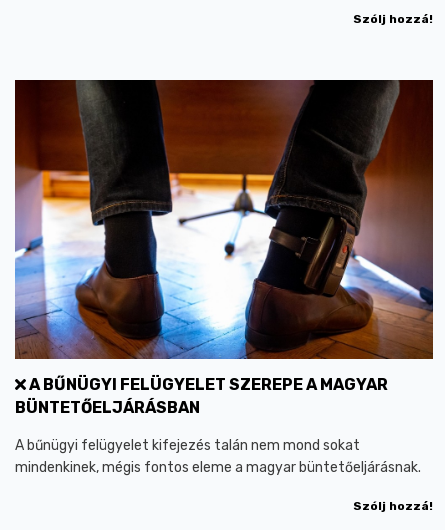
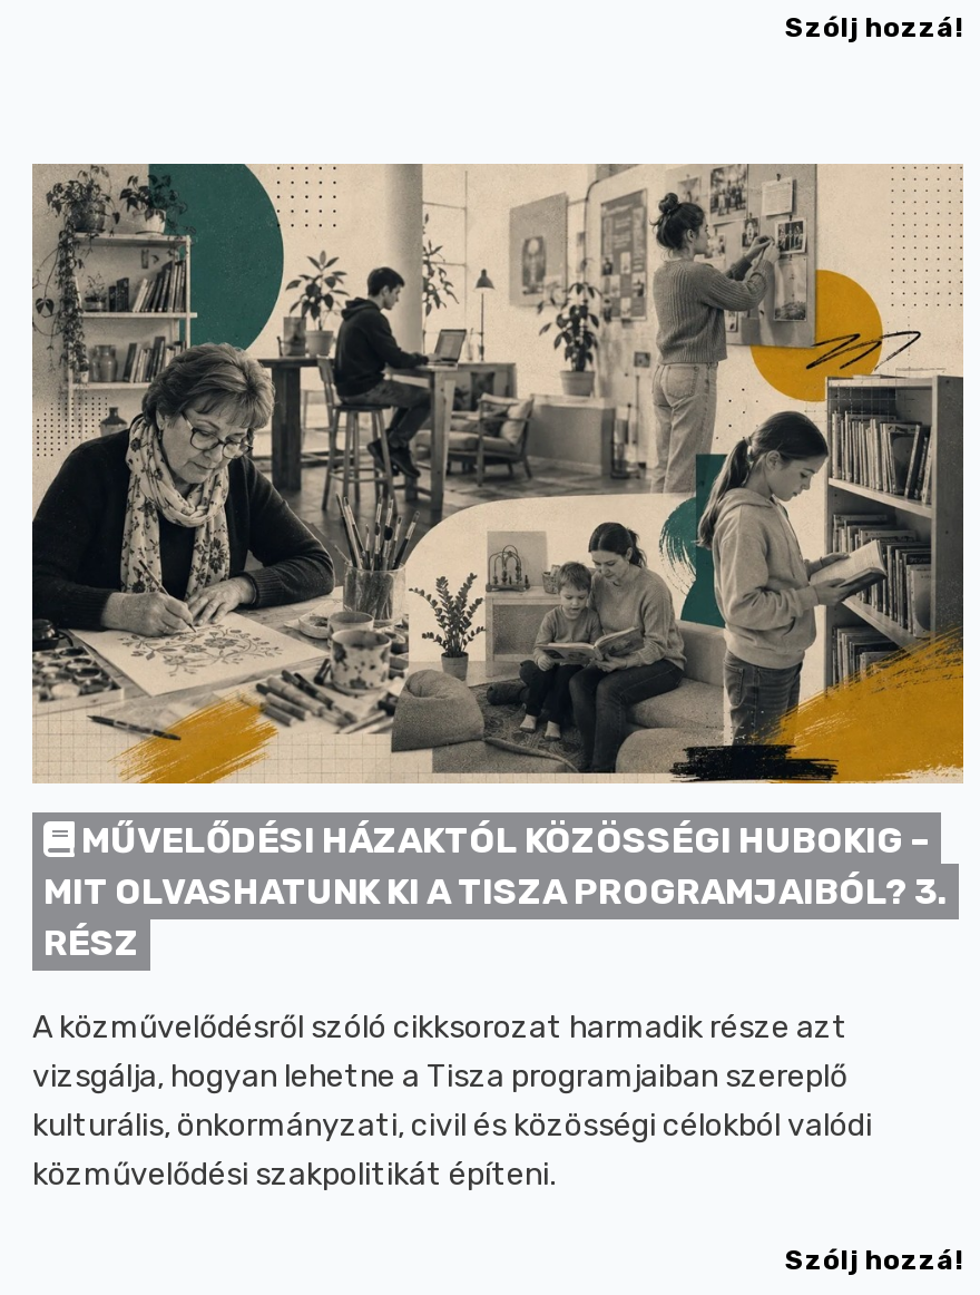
[14,79,434,323] [image] -> [30,160,966,785] [image]
[15,375,388,417] A BŰNÜGYI FELÜGYELET SZEREPE A MAGYAR | BÜNTETŐELJÁRÁSBAN -> [43,819,948,964] MŰVELŐDÉSI HÁZAKTÓL KÖZÖSSÉGI HUBOKIG – | MIT OLVASHATUNK KI A TISZA PROGRAMJAIBÓL? 3. | RÉSZ
[15,437,421,476] A bűnügyi felügyelet kifejezés talán nem mond sokat | mindenkinek, mégis fontos eleme a magyar büntetőeljárásnak. -> [32,1009,872,1194] A közművelődésről szóló cikksorozat harmadik része azt | vizsgálja, hogyan lehetne a Tisza programjaiban szereplő | kulturális, önkormányzati, civil és közösségi célokból valódi | közművelődési szakpolitikát építeni.

